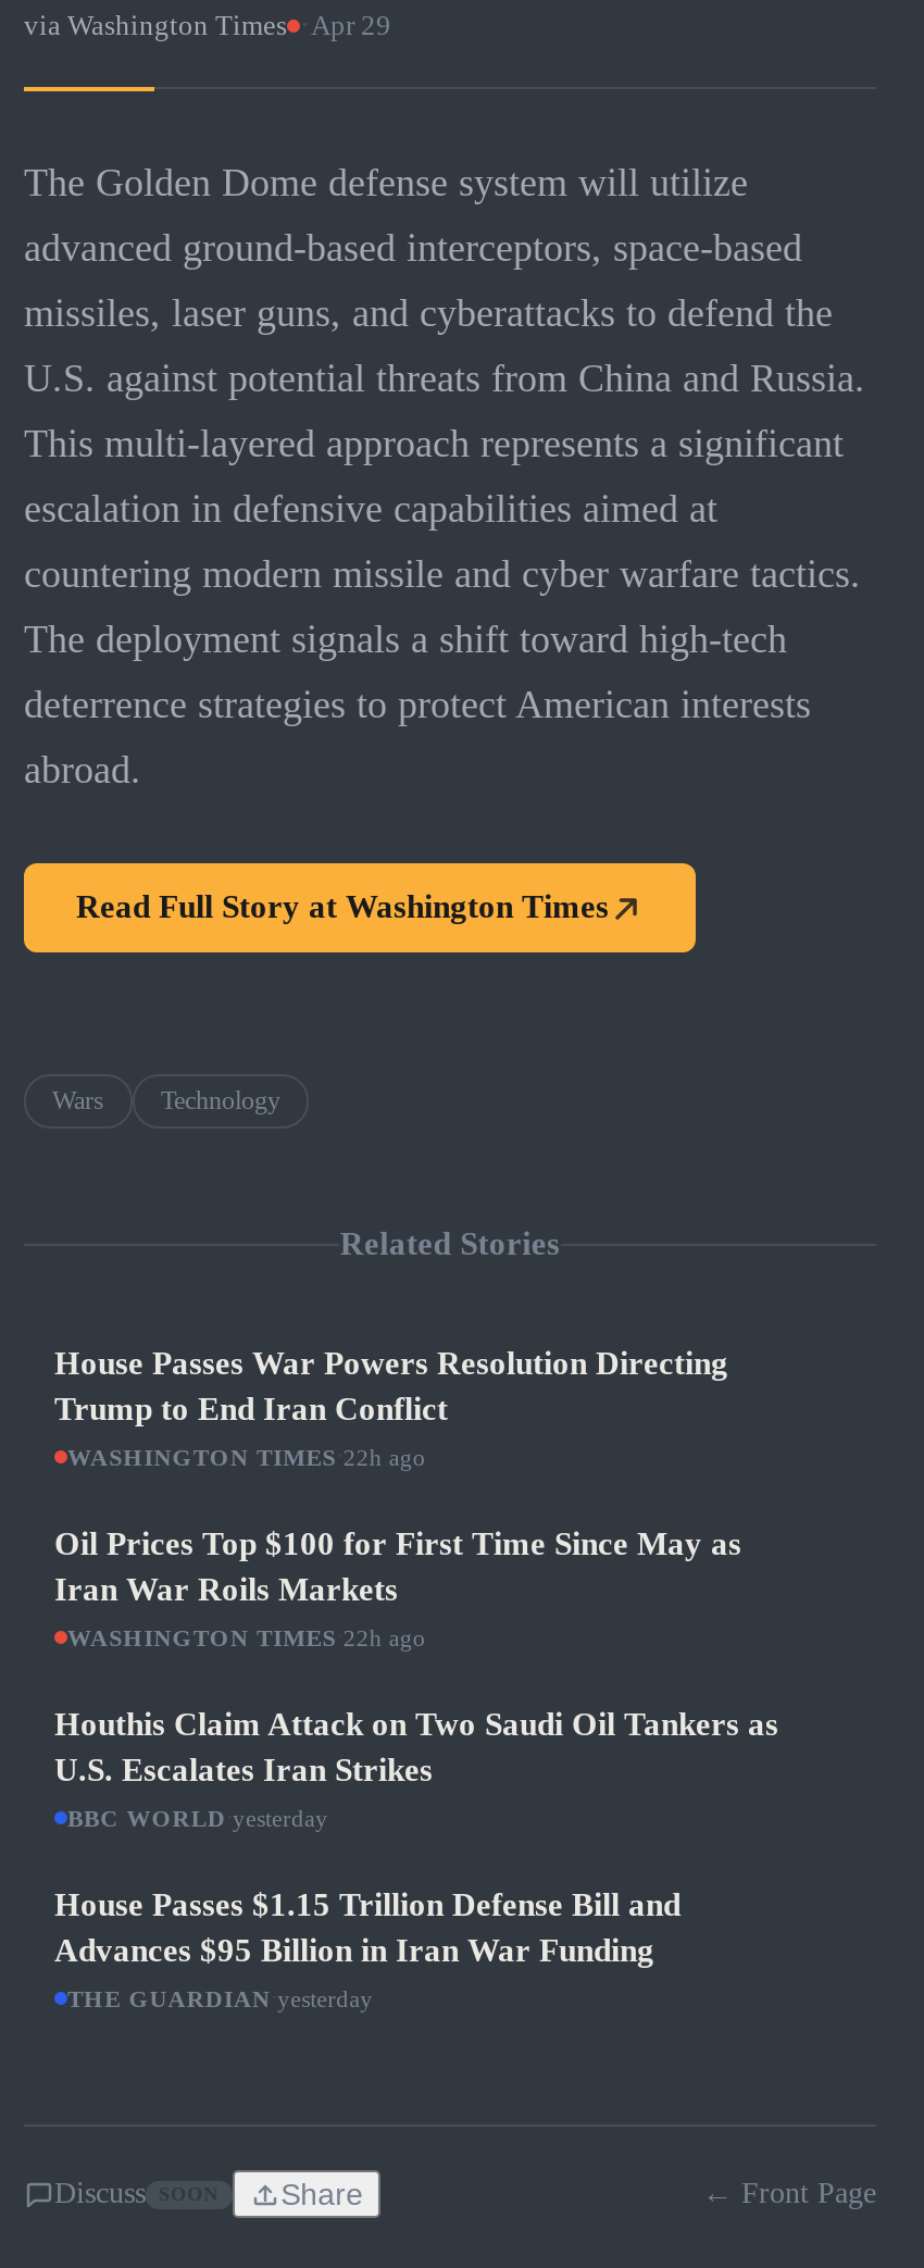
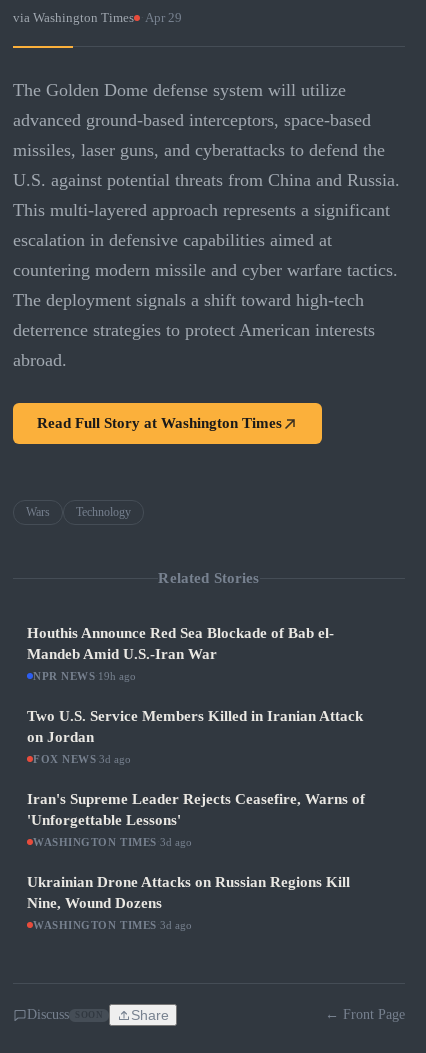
[54,1347,728,1427] House Passes War Powers Resolution Directing | Trump to End Iran Conflict -> [27,625,334,662] Houthis Announce Red Sea Blockade of Bab el- | Mandeb Amid U.S.-Iran War
[67,1445,426,1471] WASHINGTON TIMES · 22h ago -> [33,670,136,682] NPR NEWS · 19h ago
[54,1527,741,1608] Oil Prices Top $100 for First Time Since May as | Iran War Roils Markets -> [27,708,363,745] Two U.S. Service Members Killed in Iranian Attack | on Jordan
[67,1625,426,1651] WASHINGTON TIMES · 22h ago -> [33,753,131,765] FOX NEWS · 3d ago
[54,1708,778,1788] Houthis Claim Attack on Two Saudi Oil Tankers as | U.S. Escalates Iran Strikes -> [27,791,365,828] Iran's Supreme Leader Rejects Ceasefire, Warns of | 'Unforgettable Lessons'
[67,1805,328,1832] BBC WORLD · yesterday -> [33,836,192,848] WASHINGTON TIMES · 3d ago
[54,1888,680,1969] House Passes $1.15 Trillion Defense Bill and | Advances $95 Billion in Iran War Funding -> [27,874,350,911] Ukrainian Drone Attacks on Russian Regions Kill | Nine, Wound Dozens
[67,1986,373,2012] THE GUARDIAN · yesterday -> [33,919,192,931] WASHINGTON TIMES · 3d ago

